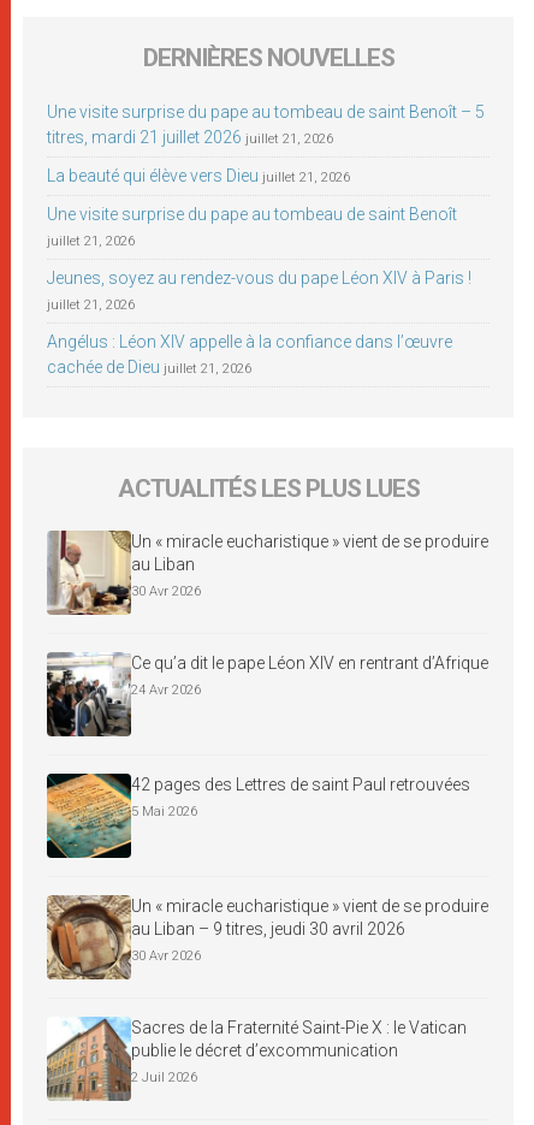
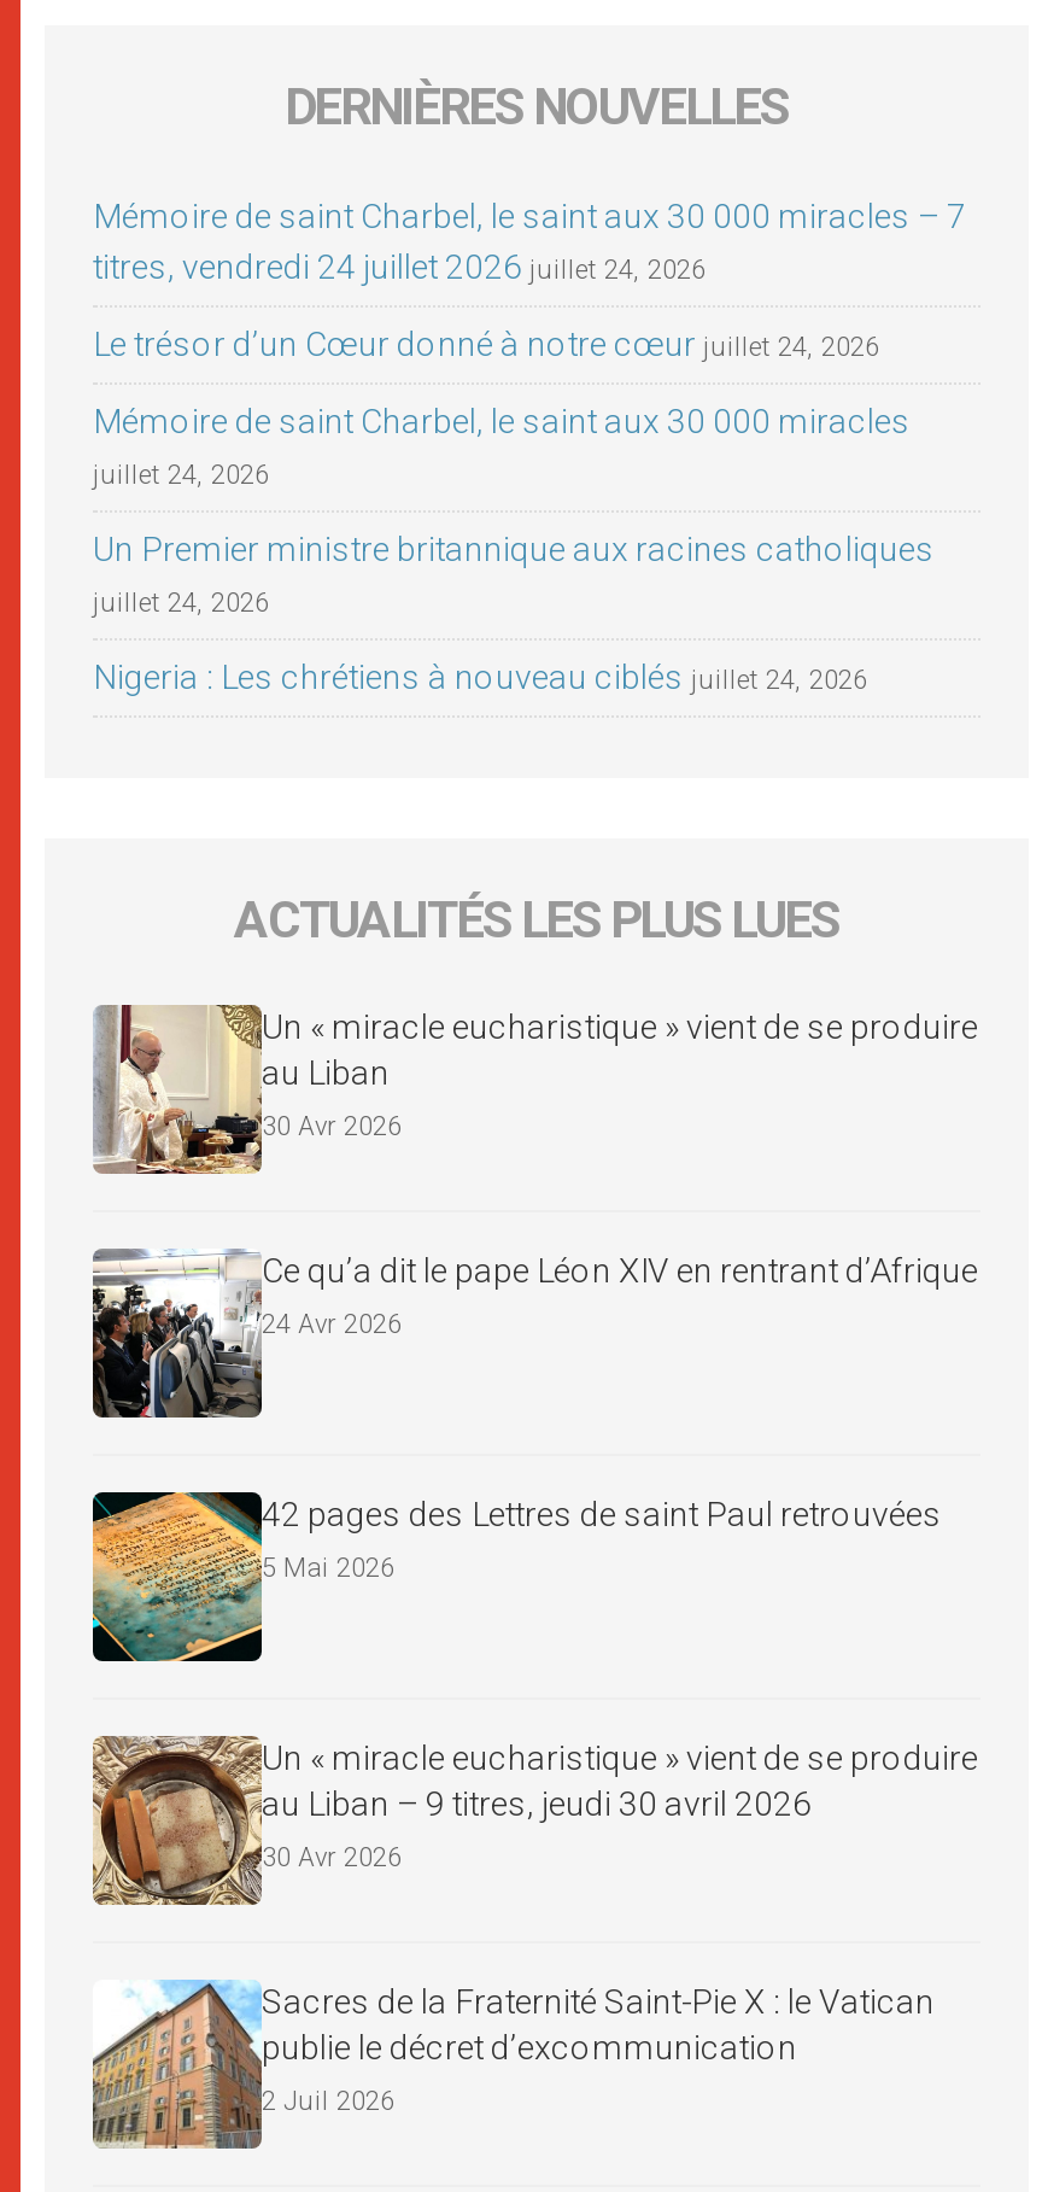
[47,102,485,147] Une visite surprise du pape au tombeau de saint Benoît – 5 | titres, mardi 21 juillet 2026 juillet 21, 2026 -> [93,197,966,287] Mémoire de saint Charbel, le saint aux 30 000 miracles – 7 | titres, vendredi 24 juillet 2026 juillet 24, 2026
[47,166,350,185] La beauté qui élève vers Dieu juillet 21, 2026 -> [93,325,879,364] Le trésor d’un Cœur donné à notre cœur juillet 24, 2026
[47,204,457,224] Une visite surprise du pape au tombeau de saint Benoît -> [93,402,911,441] Mémoire de saint Charbel, le saint aux 30 000 miracles
[47,233,135,249] juillet 21, 2026 -> [93,460,269,492] juillet 24, 2026
[47,268,471,287] Jeunes, soyez au rendez-vous du pape Léon XIV à Paris ! -> [93,530,935,569] Un Premier ministre britannique aux racines catholiques
[47,297,135,313] juillet 21, 2026 -> [93,588,269,620] juillet 24, 2026
[47,332,452,376] Angélus : Léon XIV appelle à la confiance dans l’œuvre | cachée de Dieu juillet 21, 2026 -> [93,658,867,697] Nigeria : Les chrétiens à nouveau ciblés juillet 24, 2026

